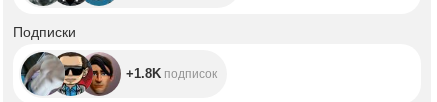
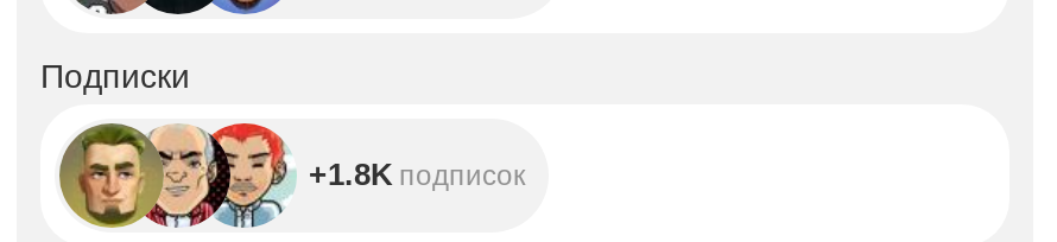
[20,51,122,97] [image] -> [59,123,297,230] [image]

